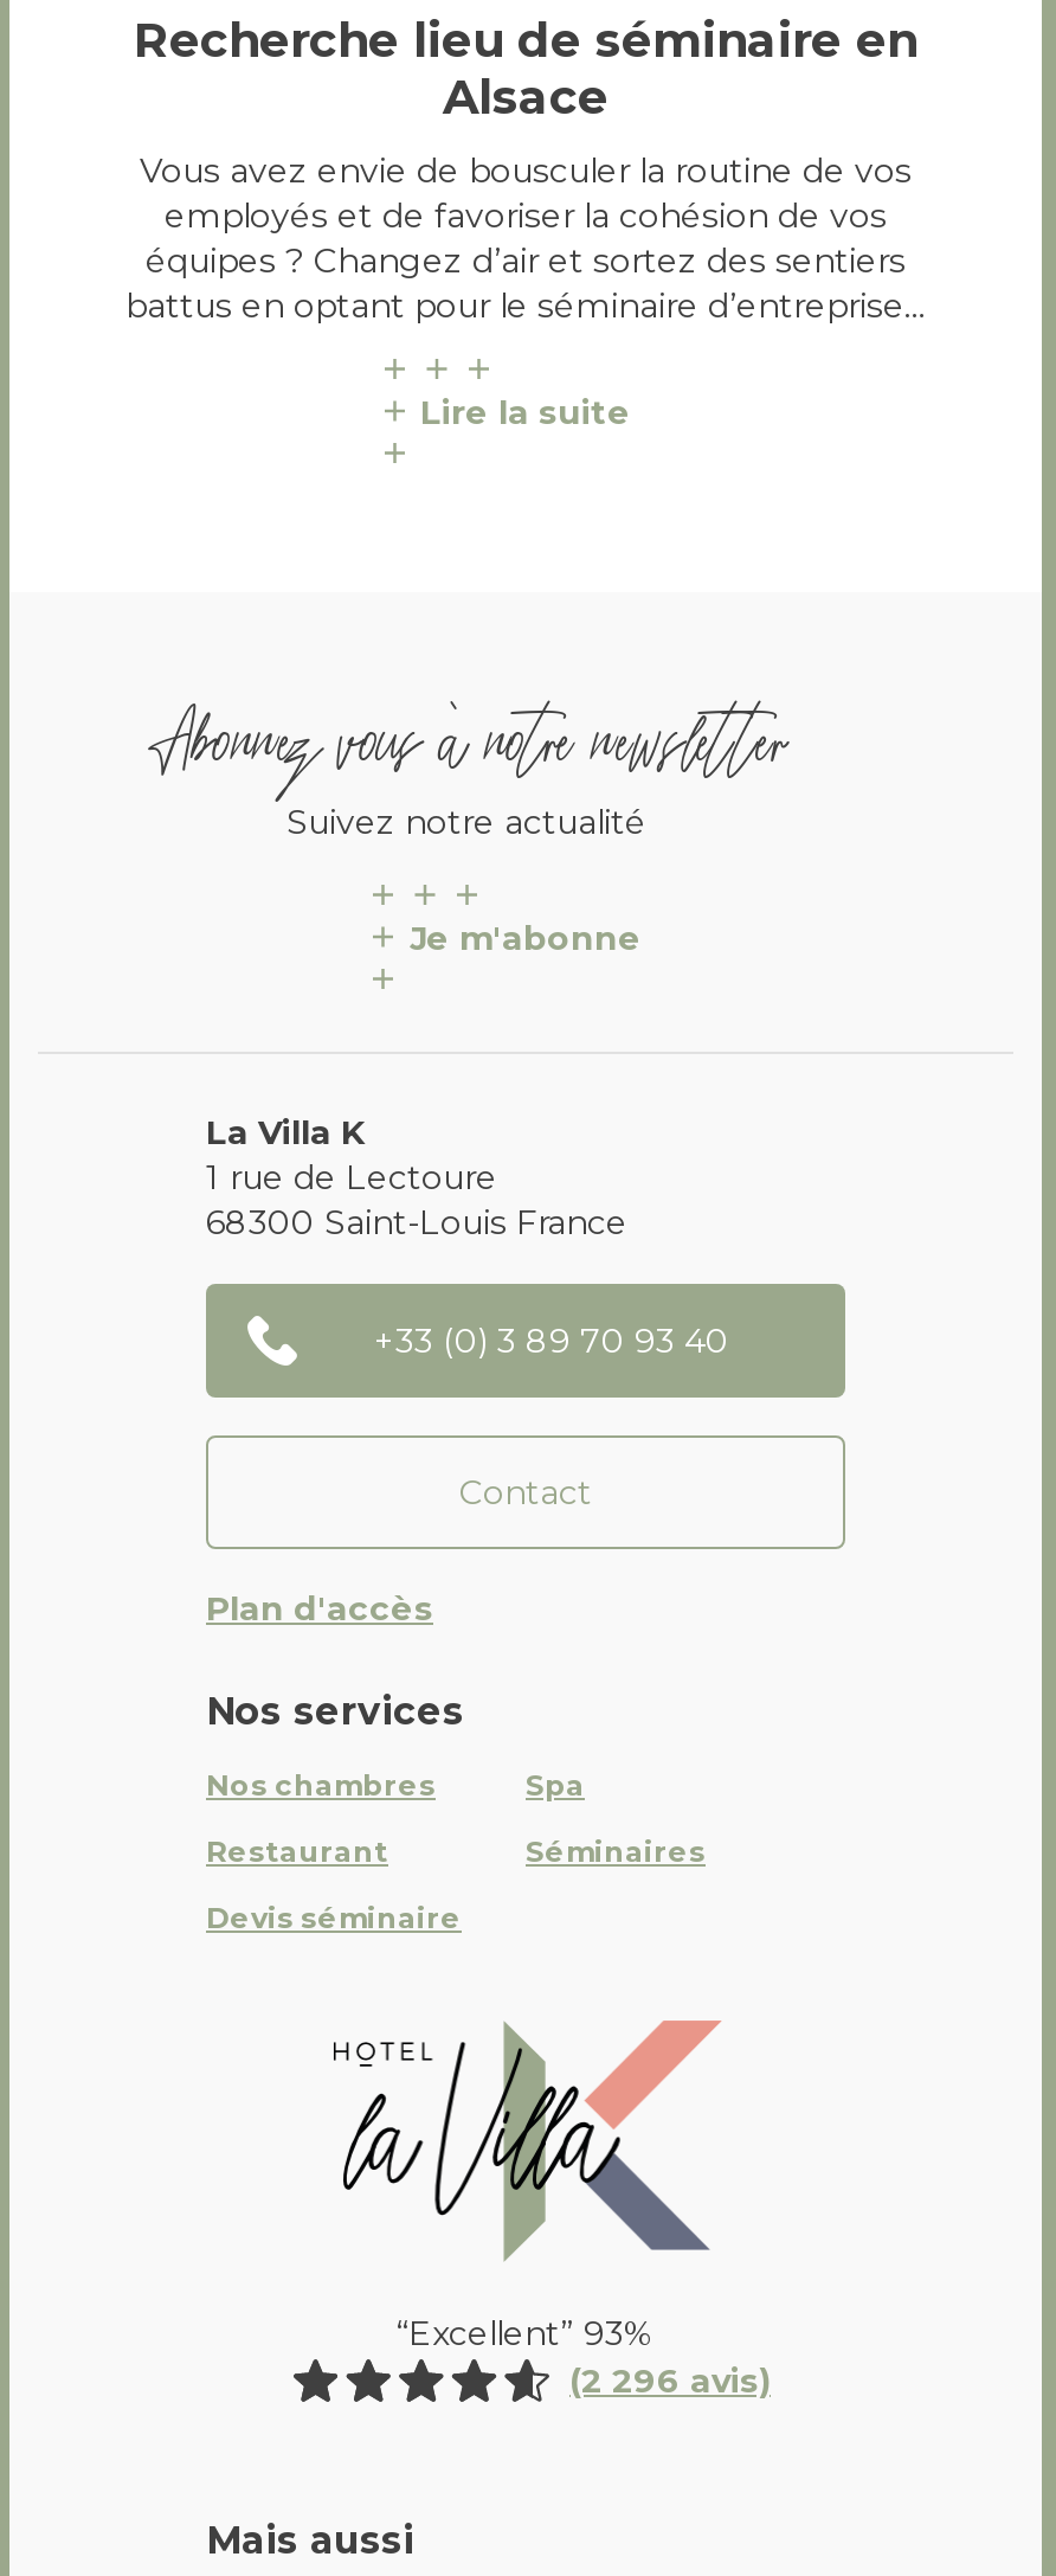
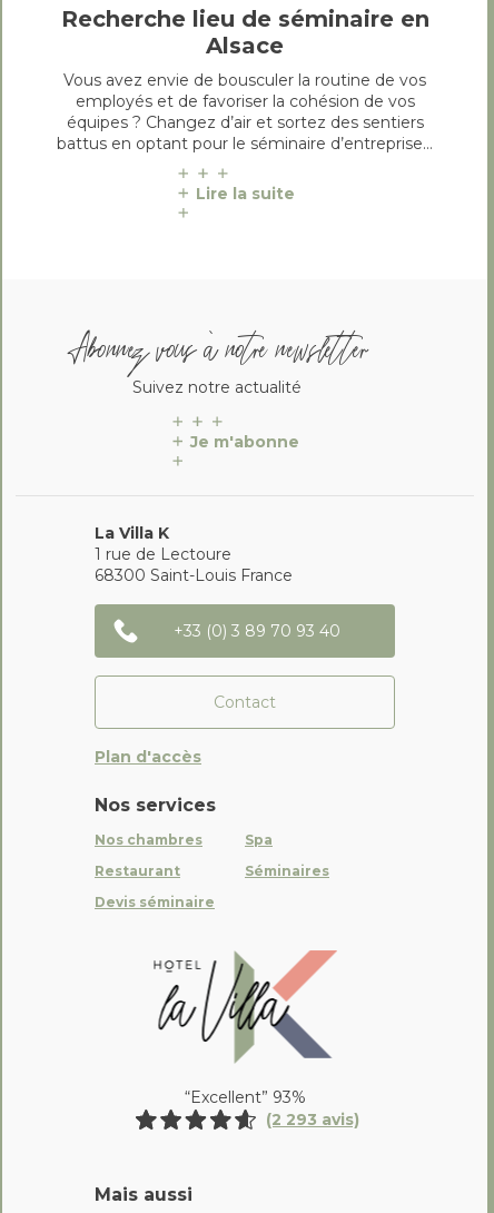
[569,2359,771,2401] (2 296 avis) -> [266,1110,359,1130] (2 293 avis)

